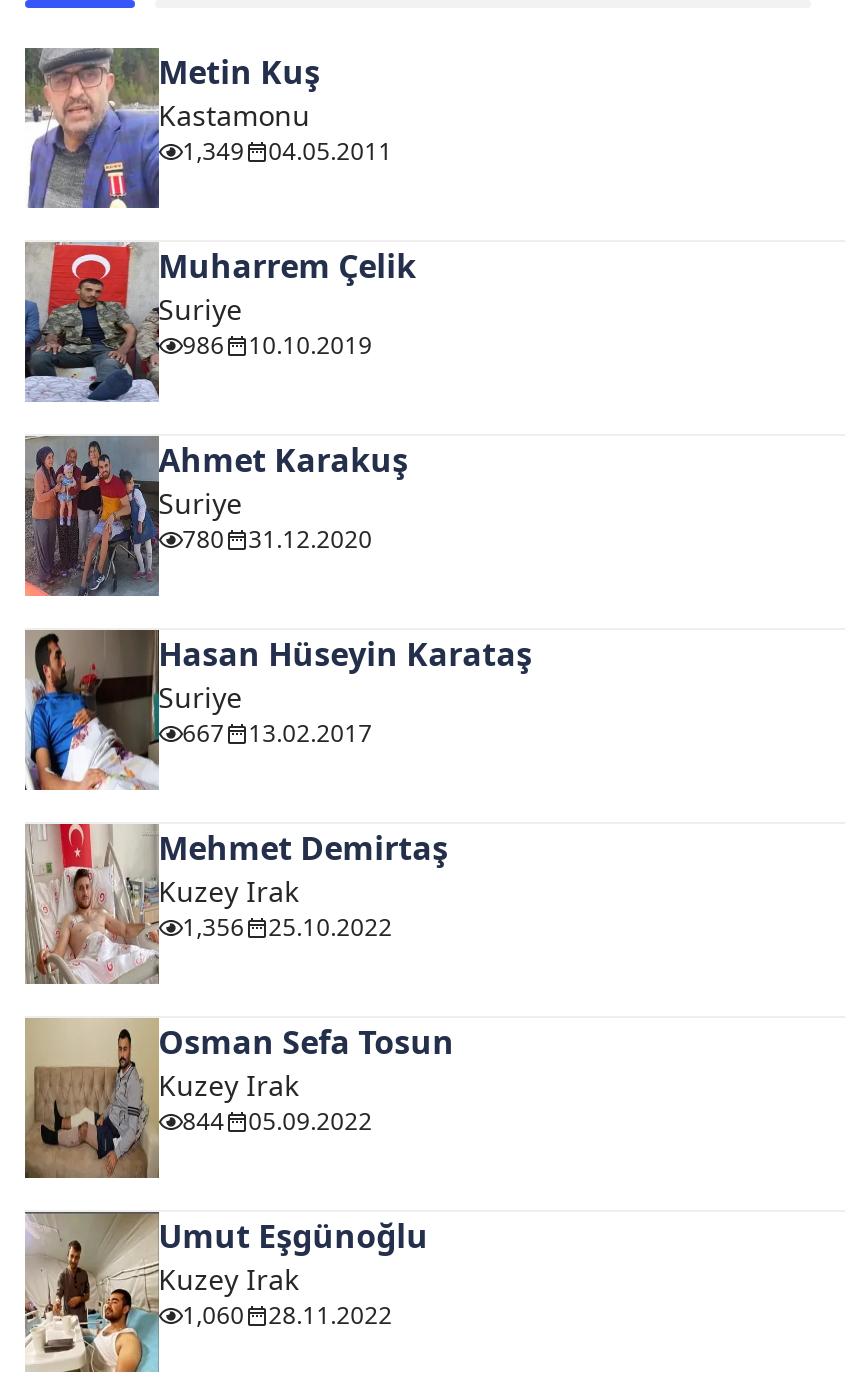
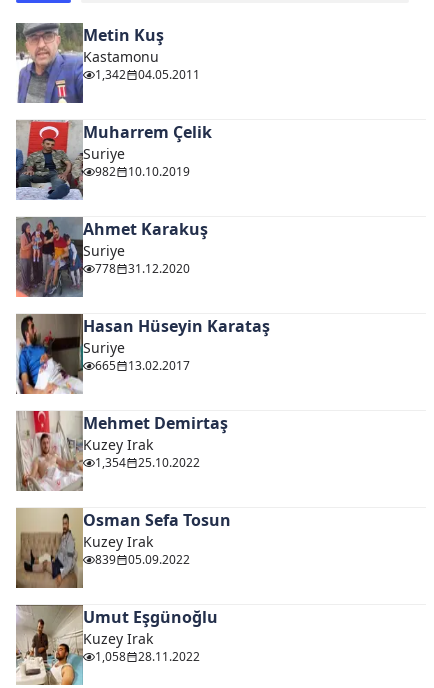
[182,133,392,167] 1,349 04.05.2011 -> [95,66,200,83] 1,342 04.05.2011
[182,327,372,361] 986 10.10.2019 -> [95,163,190,180] 982 10.10.2019
[182,521,372,555] 780 31.12.2020 -> [95,260,190,277] 778 31.12.2020
[182,715,372,749] 667 13.02.2017 -> [95,357,190,374] 665 13.02.2017
[182,909,392,943] 1,356 25.10.2022 -> [95,454,200,471] 1,354 25.10.2022
[182,1103,372,1137] 844 05.09.2022 -> [95,551,190,568] 839 05.09.2022
[182,1297,392,1331] 1,060 28.11.2022 -> [95,648,200,665] 1,058 28.11.2022

